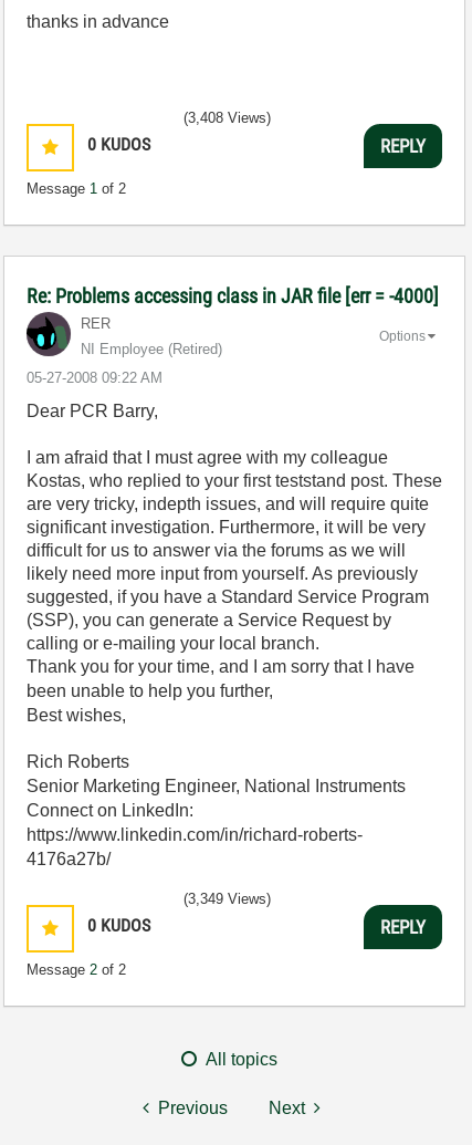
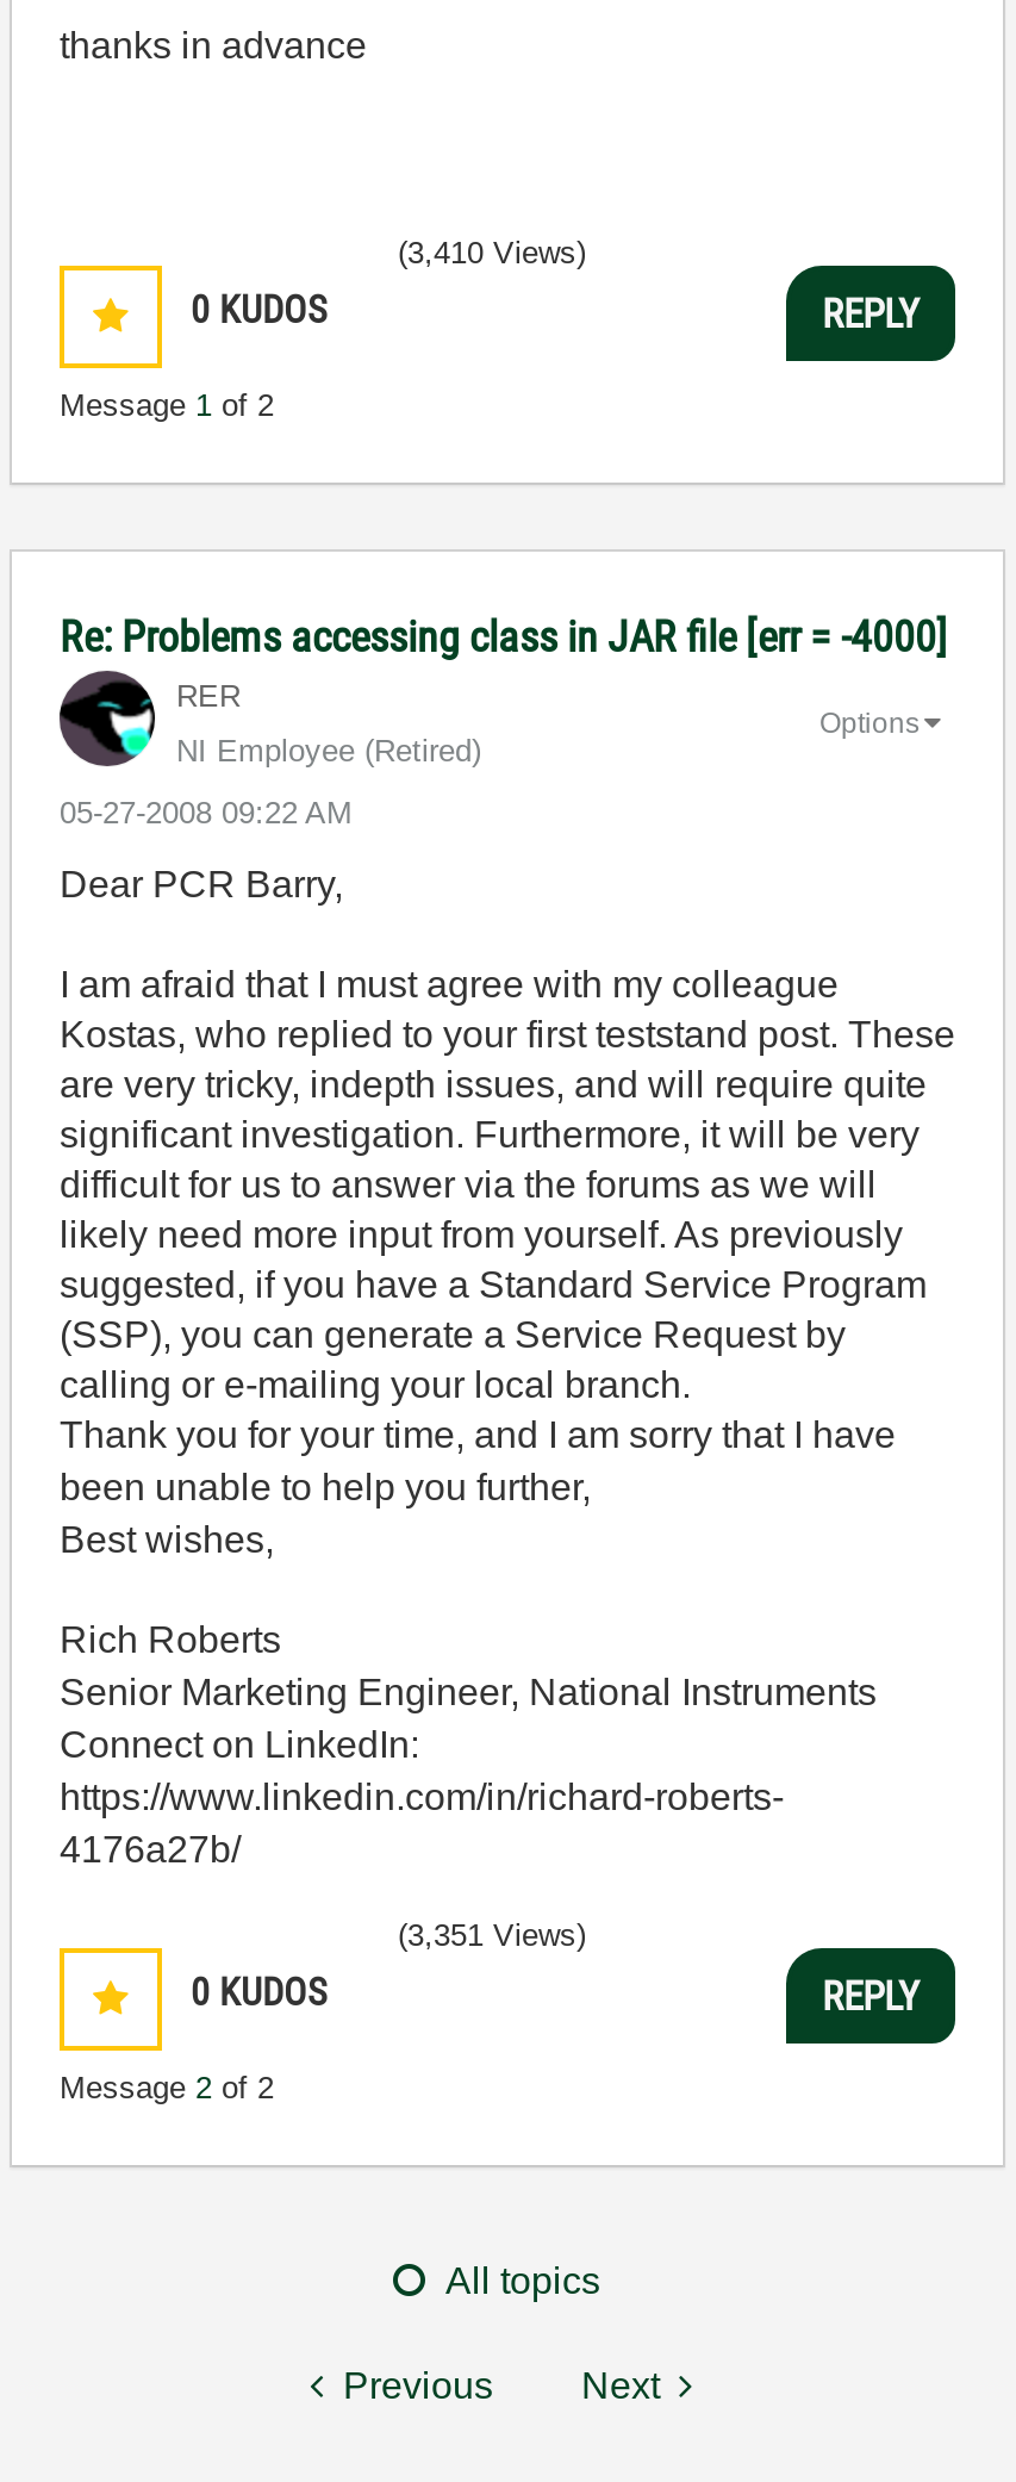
[183,110,271,126] (3,408 Views) -> [398,235,586,270] (3,410 Views)
[31,318,70,353] [image] -> [71,680,152,757] [image]
[183,891,271,907] (3,349 Views) -> [398,1917,586,1953] (3,351 Views)

